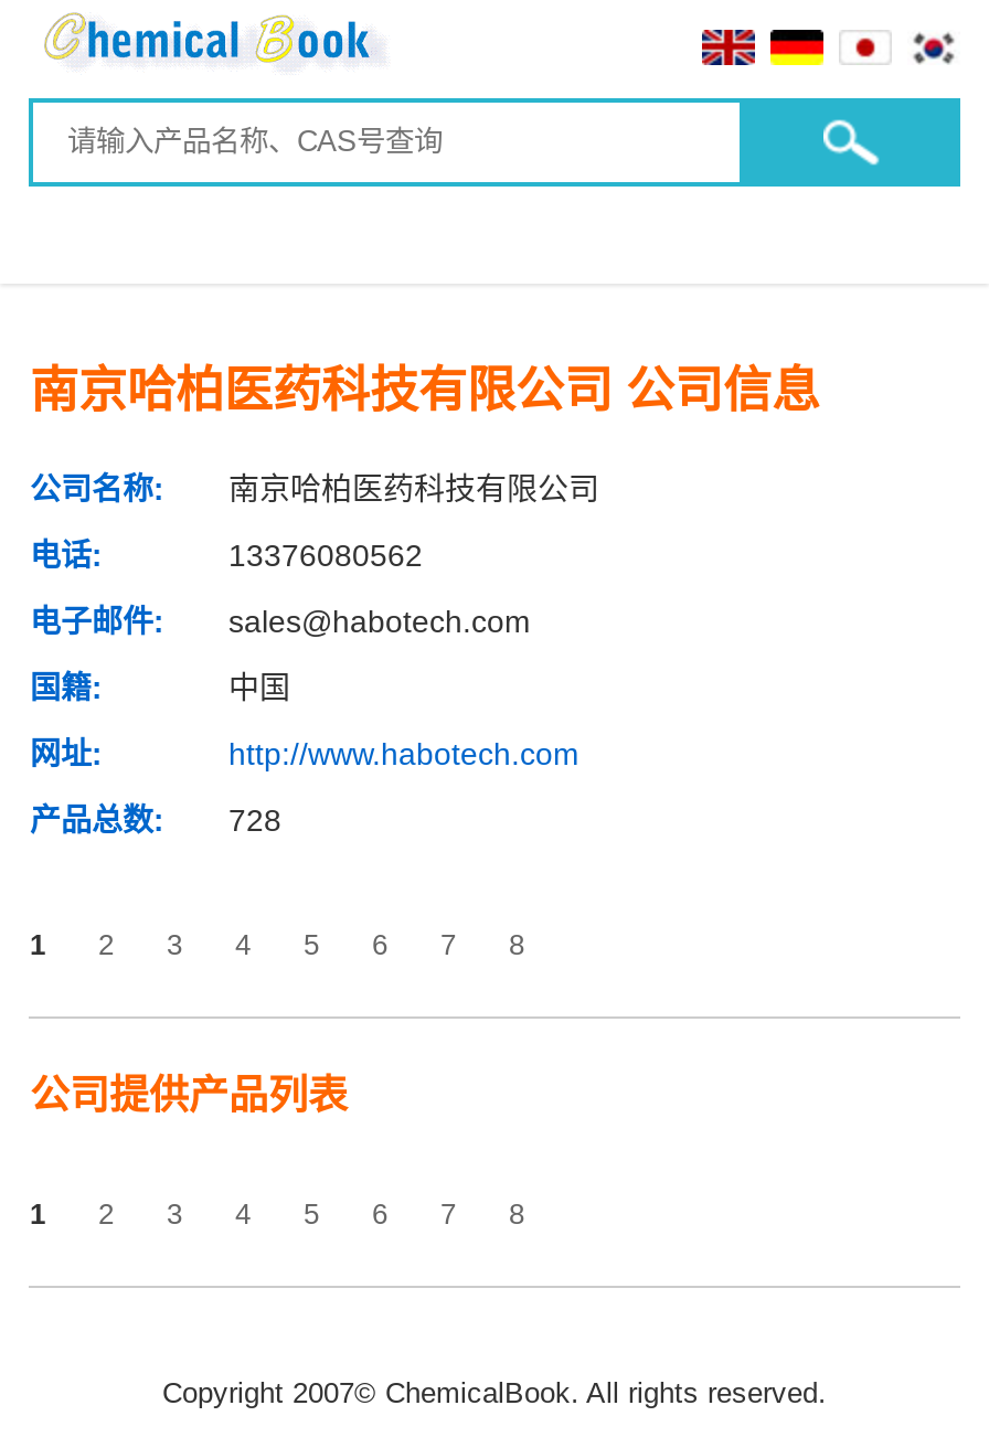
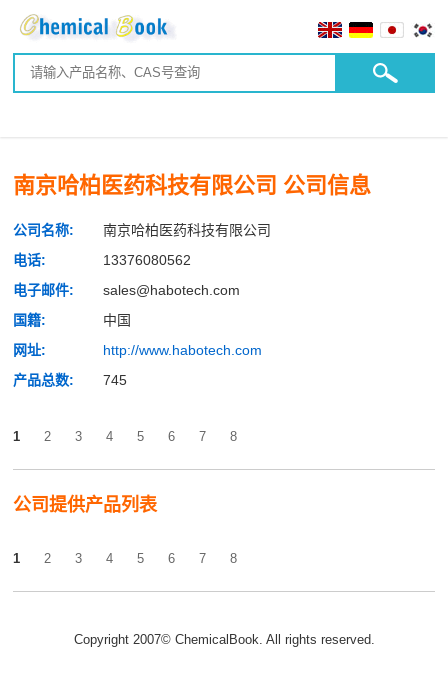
[30,802,281,838] 产品总数: 728 -> [13,372,127,388] 产品总数: 745

